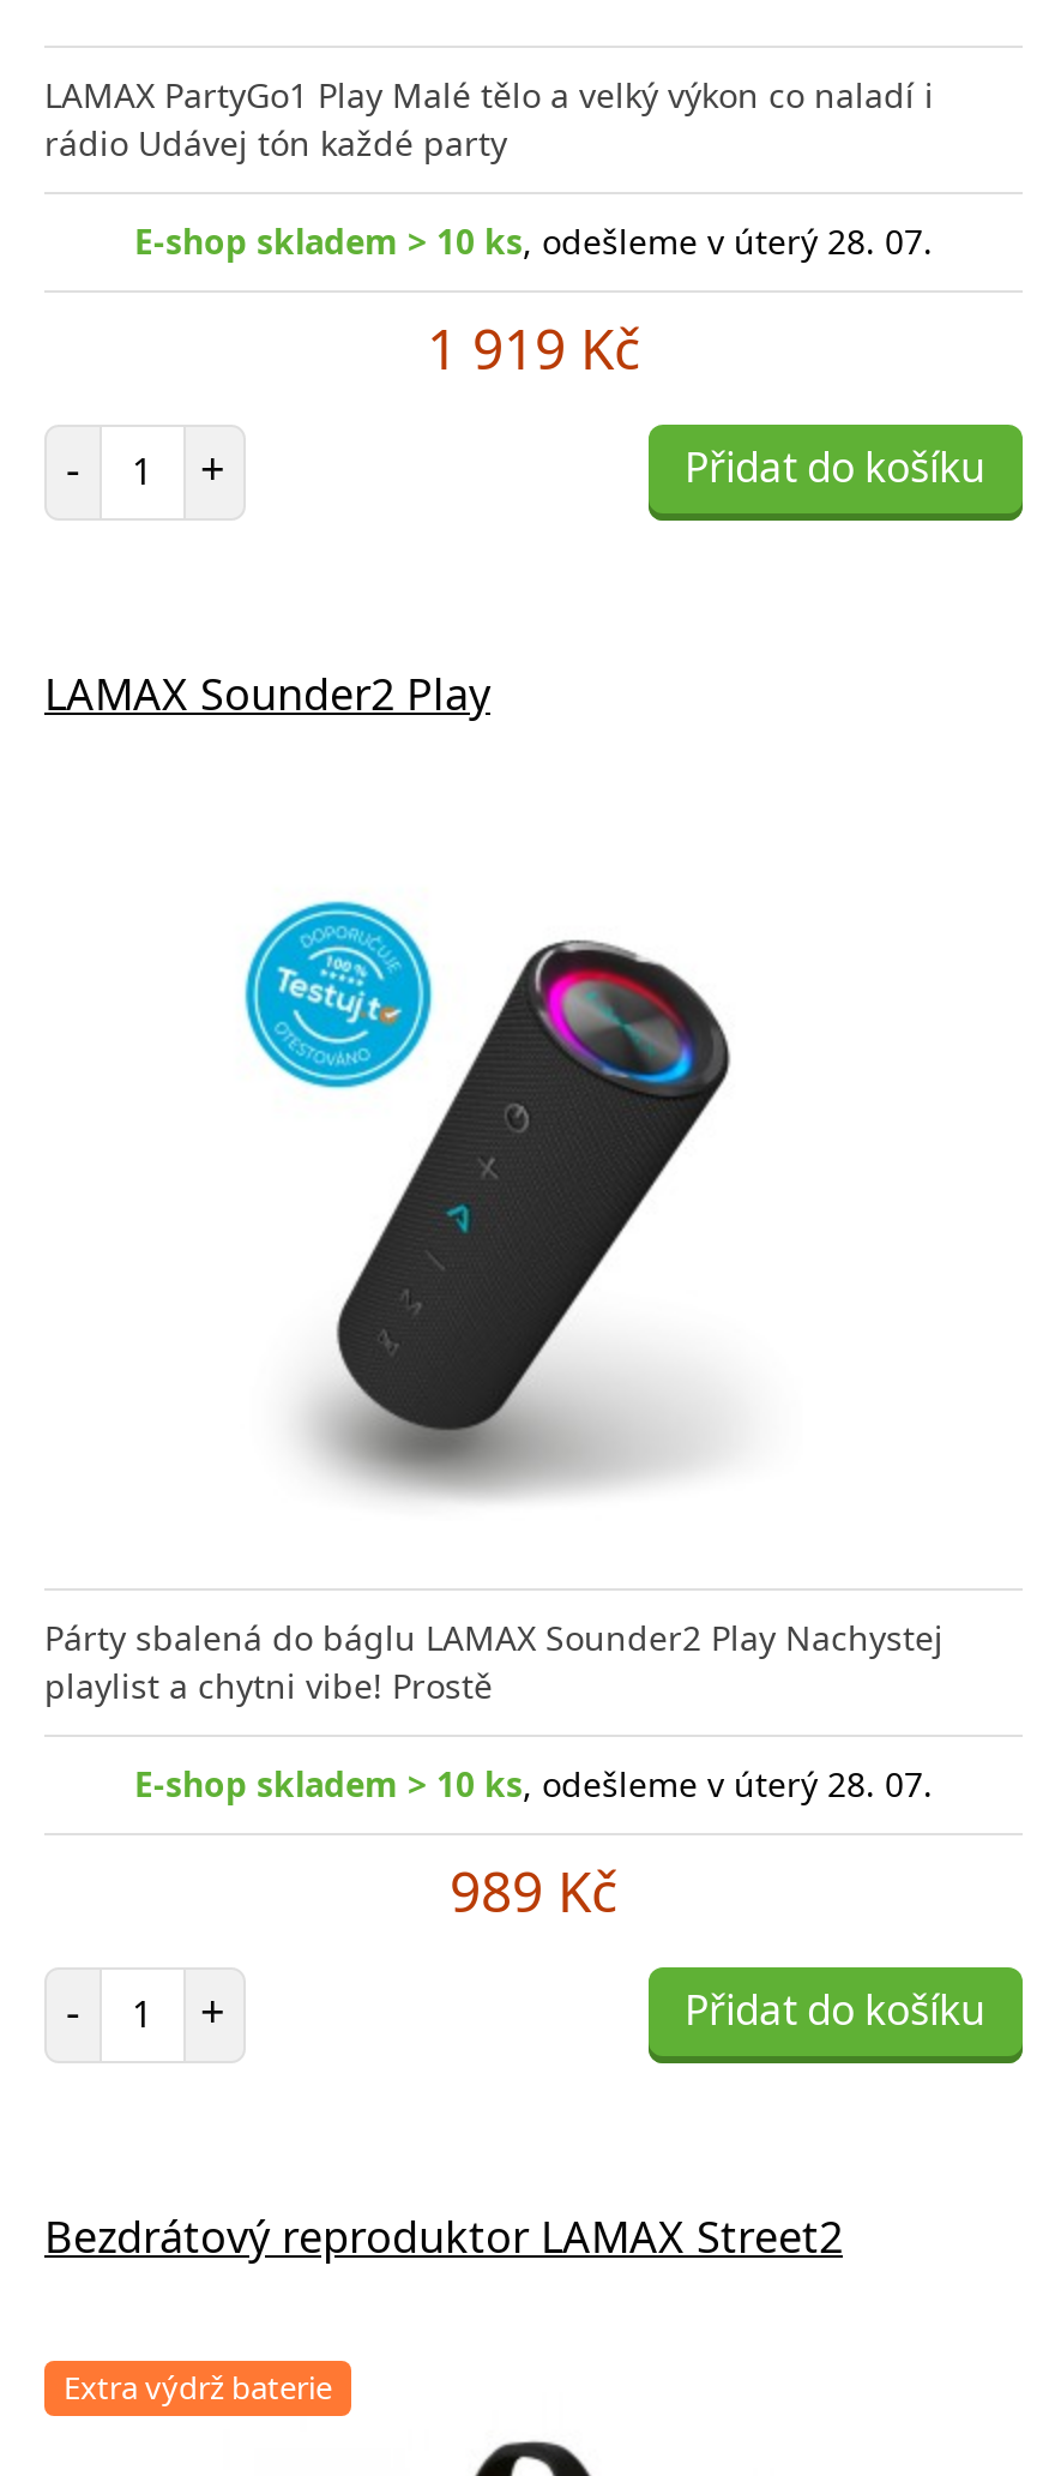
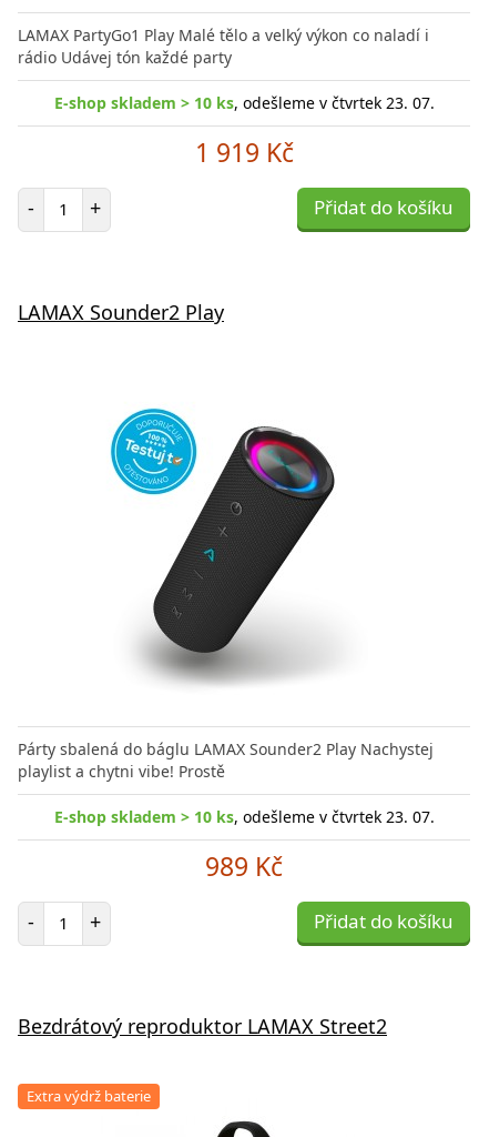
[134,217,933,263] E-shop skladem > 10 ks, odešleme v úterý 28. 07. -> [54,92,434,113] E-shop skladem > 10 ks, odešleme v čtvrtek 23. 07.
[134,1760,933,1805] E-shop skladem > 10 ks, odešleme v úterý 28. 07. -> [54,806,434,827] E-shop skladem > 10 ks, odešleme v čtvrtek 23. 07.

